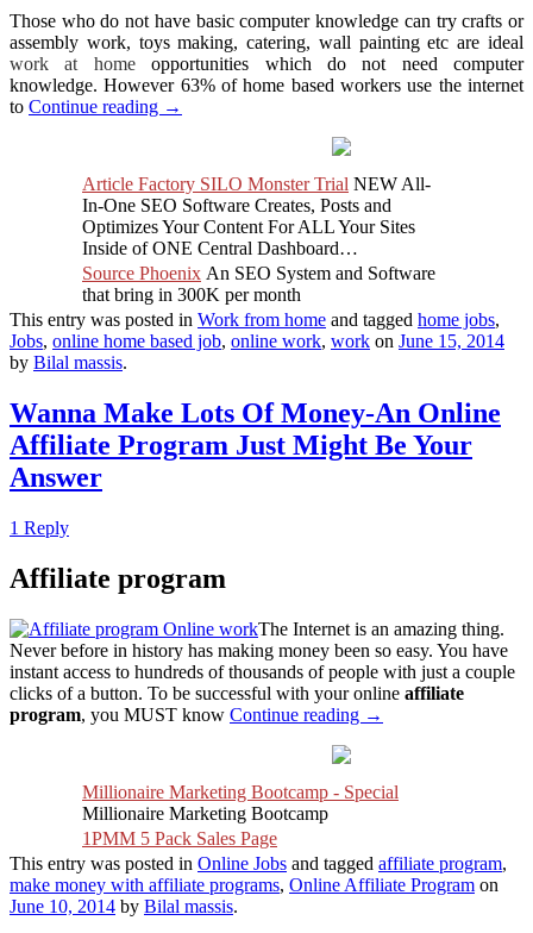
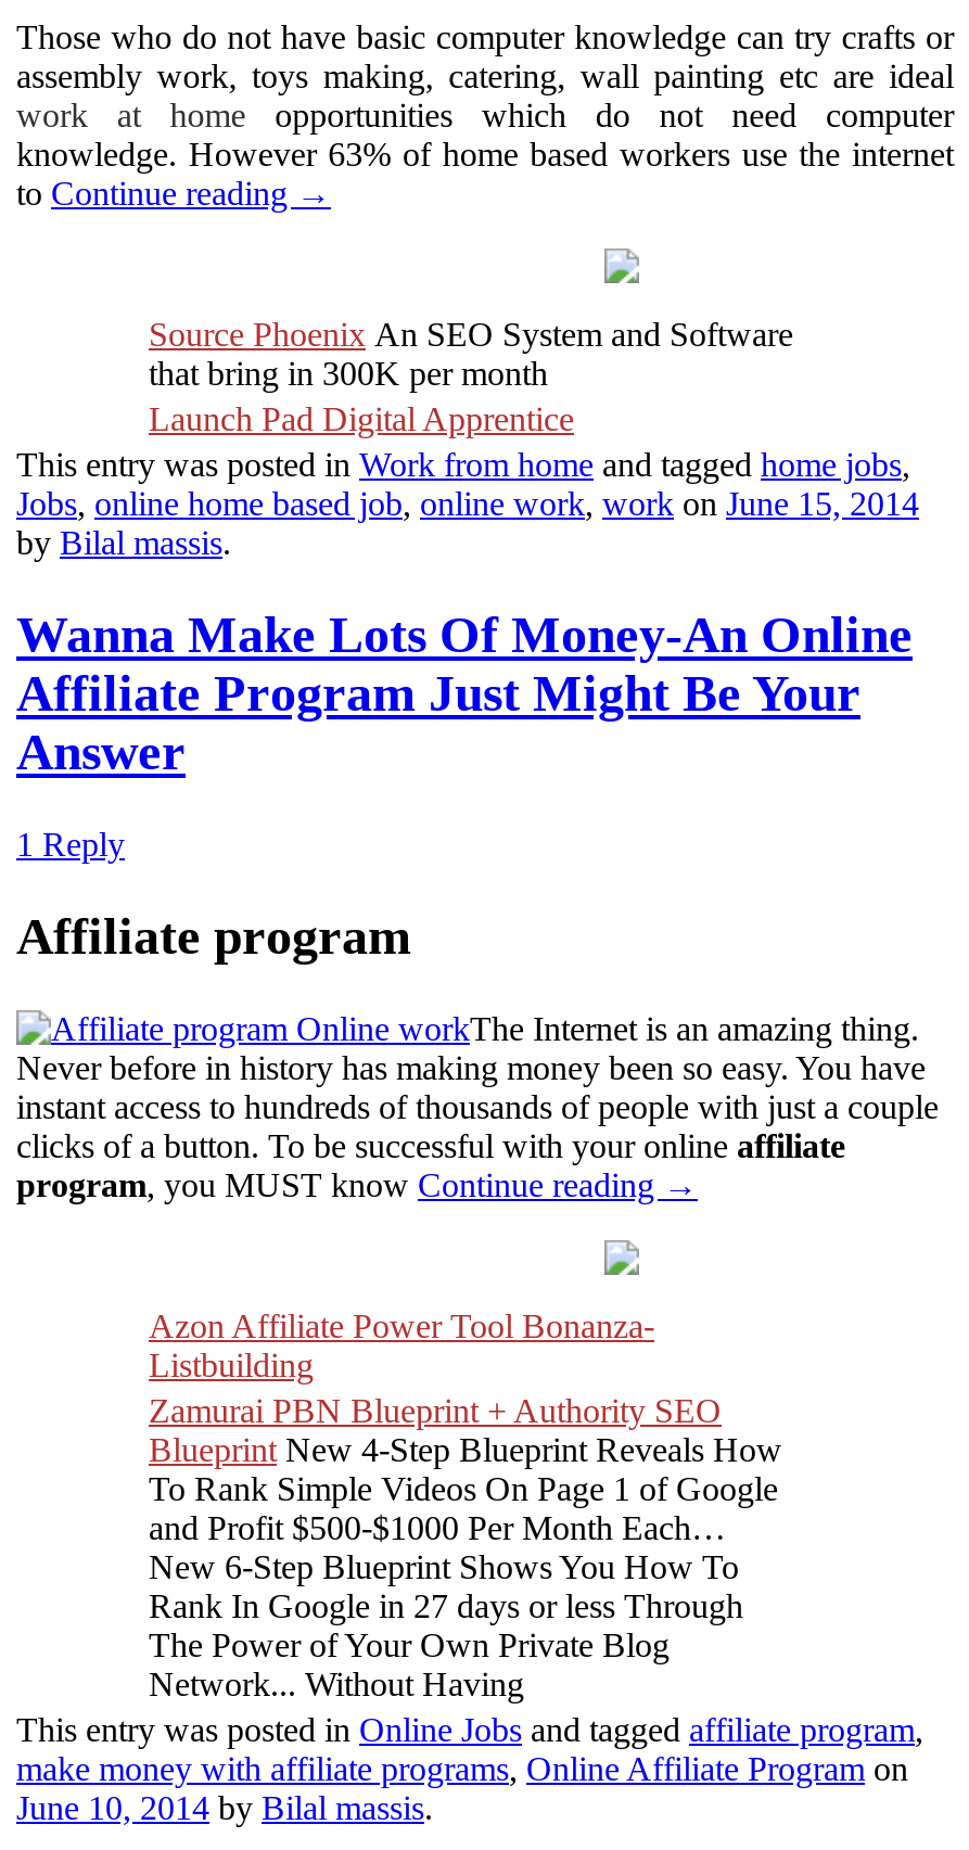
[82,174,431,258] Article Factory SILO Monster Trial NEW All- | In-One SEO Software Creates, Posts and | Optimizes Your Content For ALL Your Sites | Inside of ONE Central Dashboard… -> none
moved [82,263,435,305] -> [149,316,793,392]: Source Phoenix An SEO System and Software | that bring in 300K per month
moved [10,310,515,703] -> [16,446,939,1164]: This entry was posted in Work from home and tagged home jobs, | Jobs, online home based job, online work, work on June 15, 2014 | by Bilal massis. | ... | instant access to hundreds of thousands of people with just a couple | clicks of a button. To be successful with your online affiliate
none -> [149,401,574,437] Launch Pad Digital Apprentice
[82,782,399,849] Millionaire Marketing Bootcamp - Special | Millionaire Marketing Bootcamp | 1PMM 5 Pack Sales Page -> [149,1307,782,1702] Azon Affiliate Power Tool Bonanza- | Listbuilding | Zamurai PBN Blueprint + Authority SEO | Blueprint New 4-Step Blueprint Reveals How | To Rank Simple Videos On Page 1 of Google | and Profit $500-$1000 Per Month Each… | New 6-Step Blueprint Shows You How To | Rank In Google in 27 days or less Through | The Power of Your Own Private Blog | Network... Without Having

